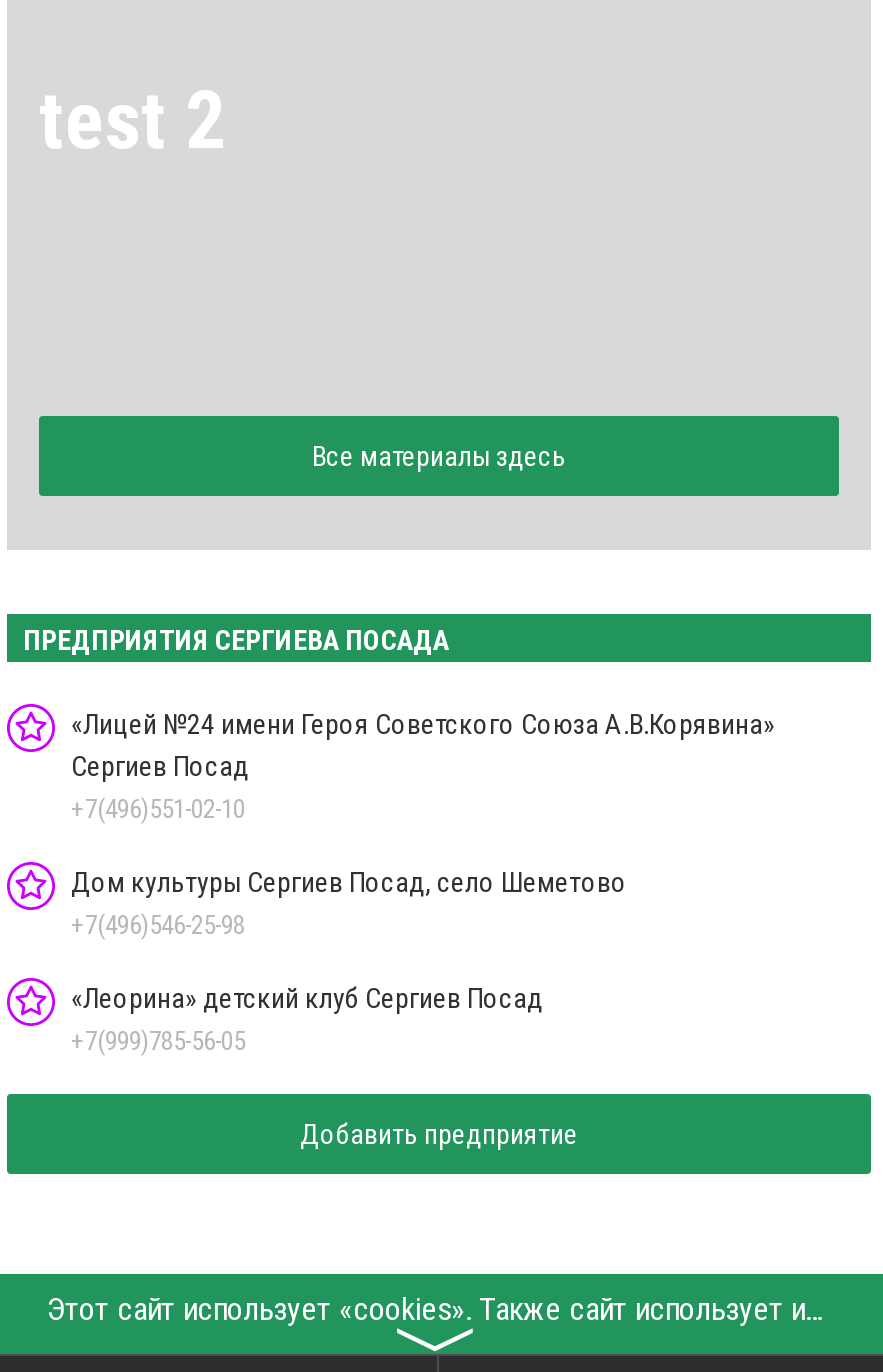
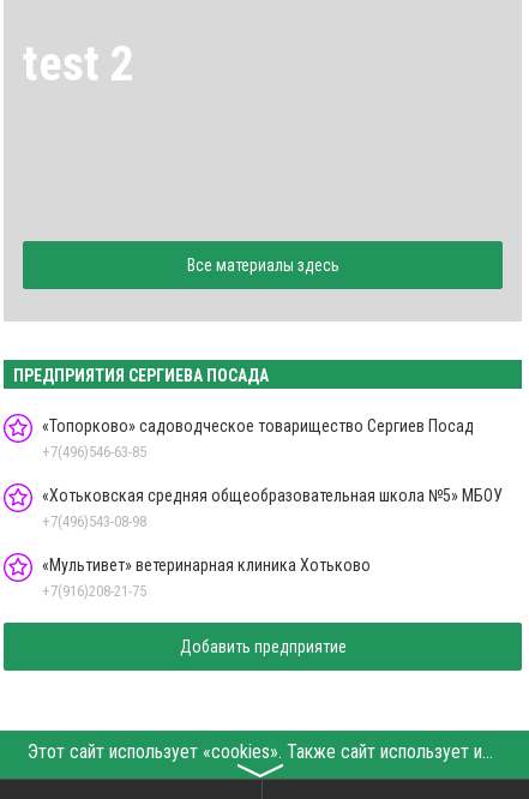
[71,708,775,824] «Лицей №24 имени Героя Советского Союза А.В.Корявина» | Сергиев Посад | +7(496)551-02-10 -> [42,416,474,461] «Топорково» садоводческое товарищество Сергиев Посад | +7(496)546-63-85
[71,866,627,940] Дом культуры Сергиев Посад, село Шеметово | +7(496)546-25-98 -> [42,486,503,530] «Хотьковская средняя общеобразовательная школа №5» МБОУ | +7(496)543-08-98
[71,982,543,1056] «Леорина» детский клуб Сергиев Посад | +7(999)785-56-05 -> [42,556,371,600] «Мультивет» ветеринарная клиника Хотьково | +7(916)208-21-75

